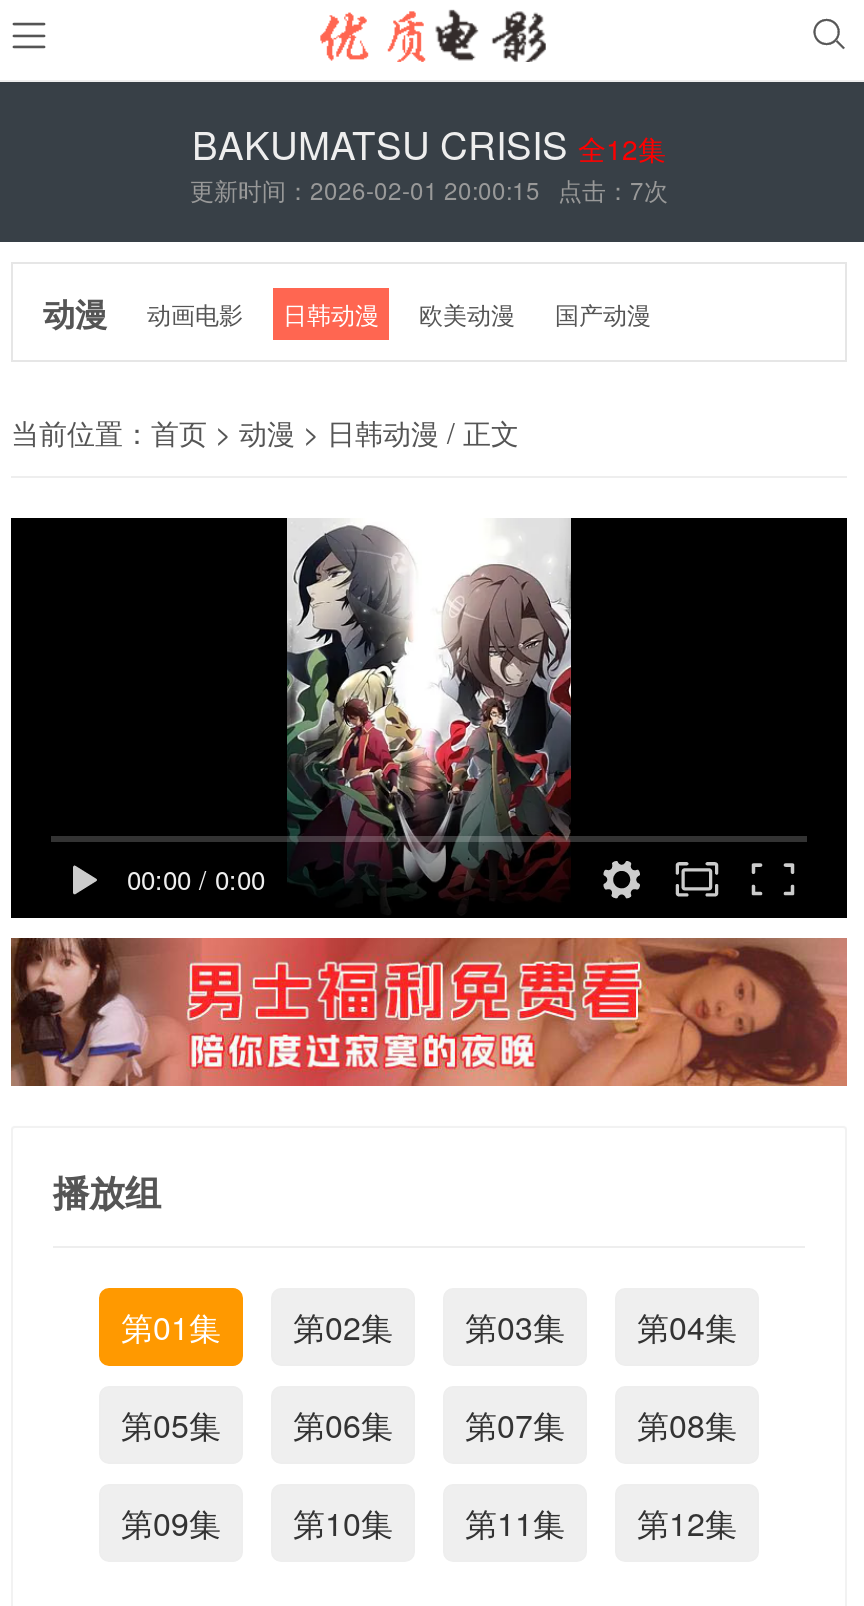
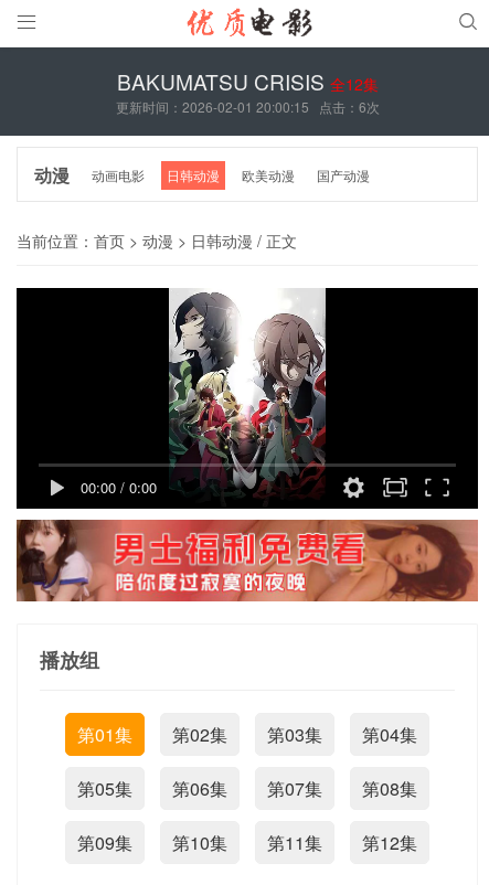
[190,171,668,205] 更新时间：2026-02-01 20:00:15 点击：7次 -> [115,97,379,115] 更新时间：2026-02-01 20:00:15 点击：6次

